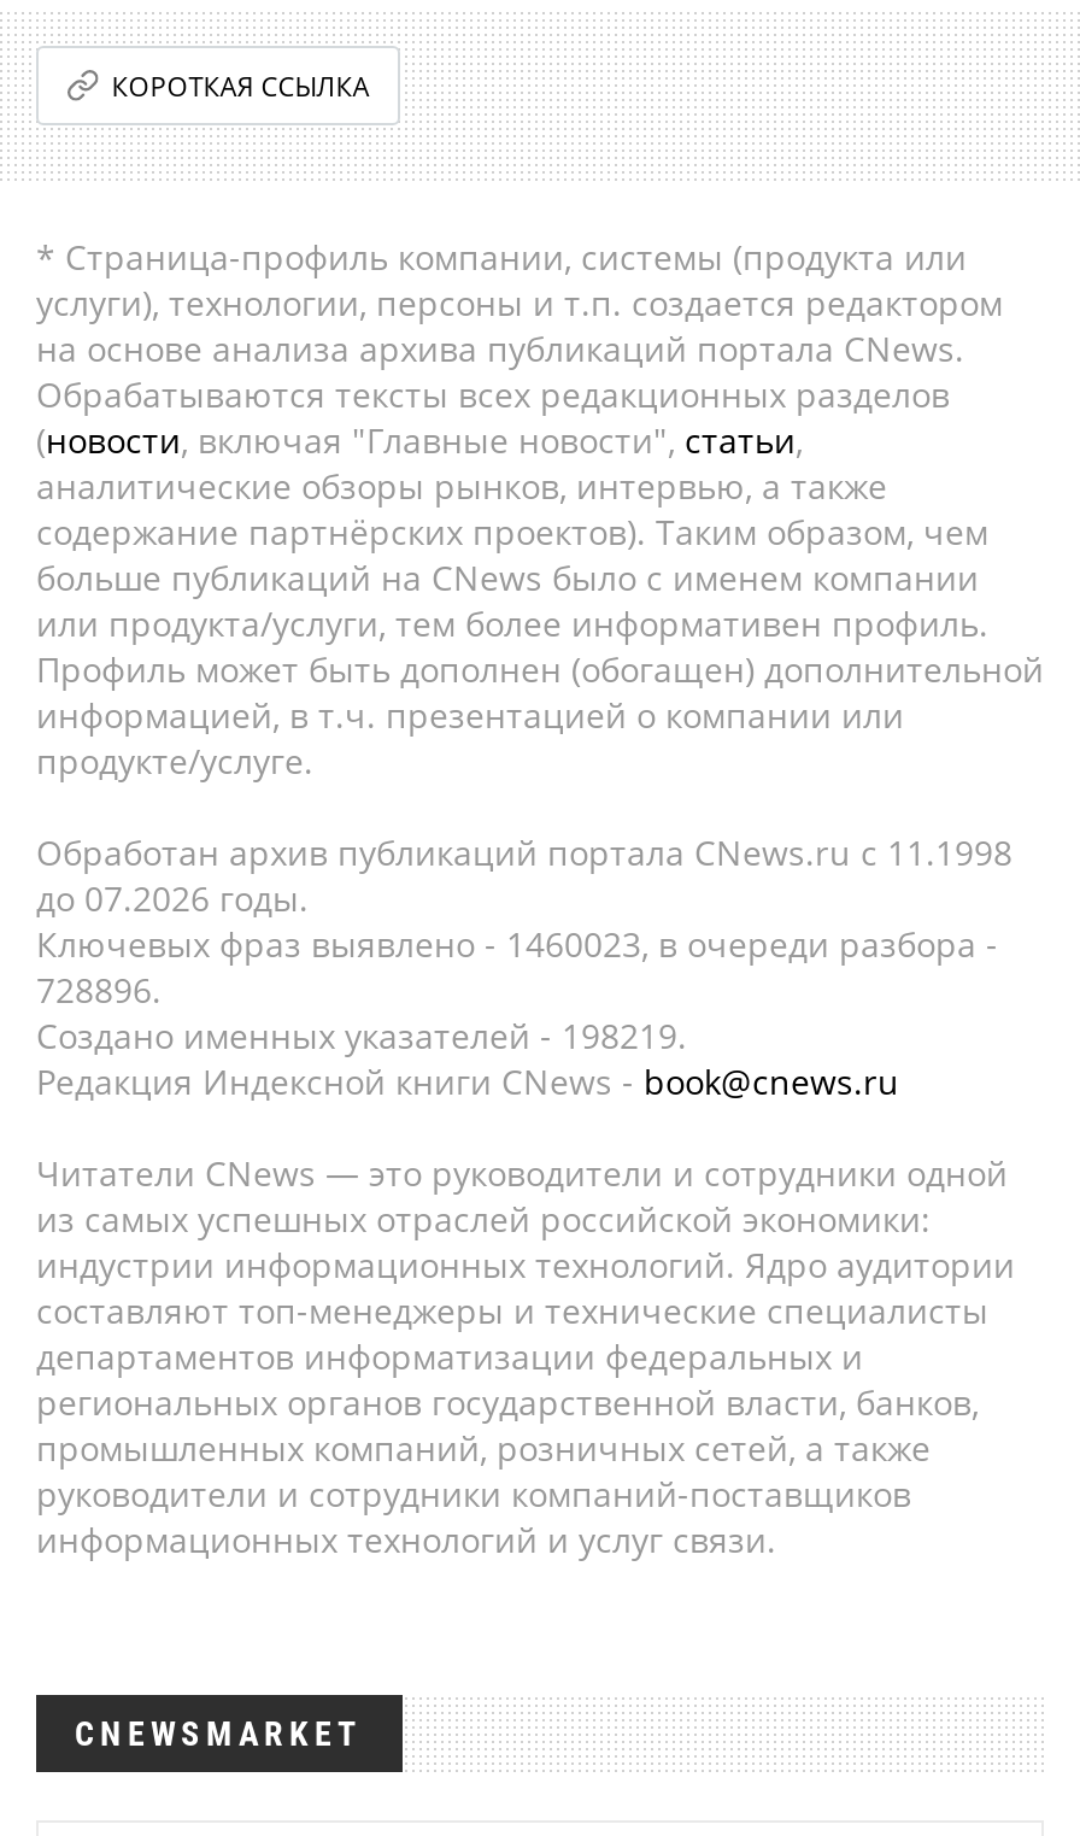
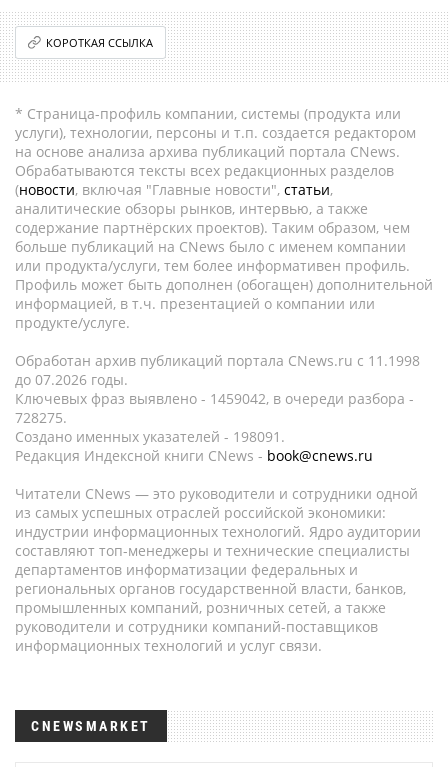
[36,921,998,967] Ключевых фраз выявлено - 1460023, в очереди разбора - -> [15,389,414,408] Ключевых фраз выявлено - 1459042, в очереди разбора -
[36,967,162,1013] 728896. -> [15,408,67,427] 728275.
[36,1013,687,1058] Создано именных указателей - 198219. -> [15,427,285,446] Создано именных указателей - 198091.

